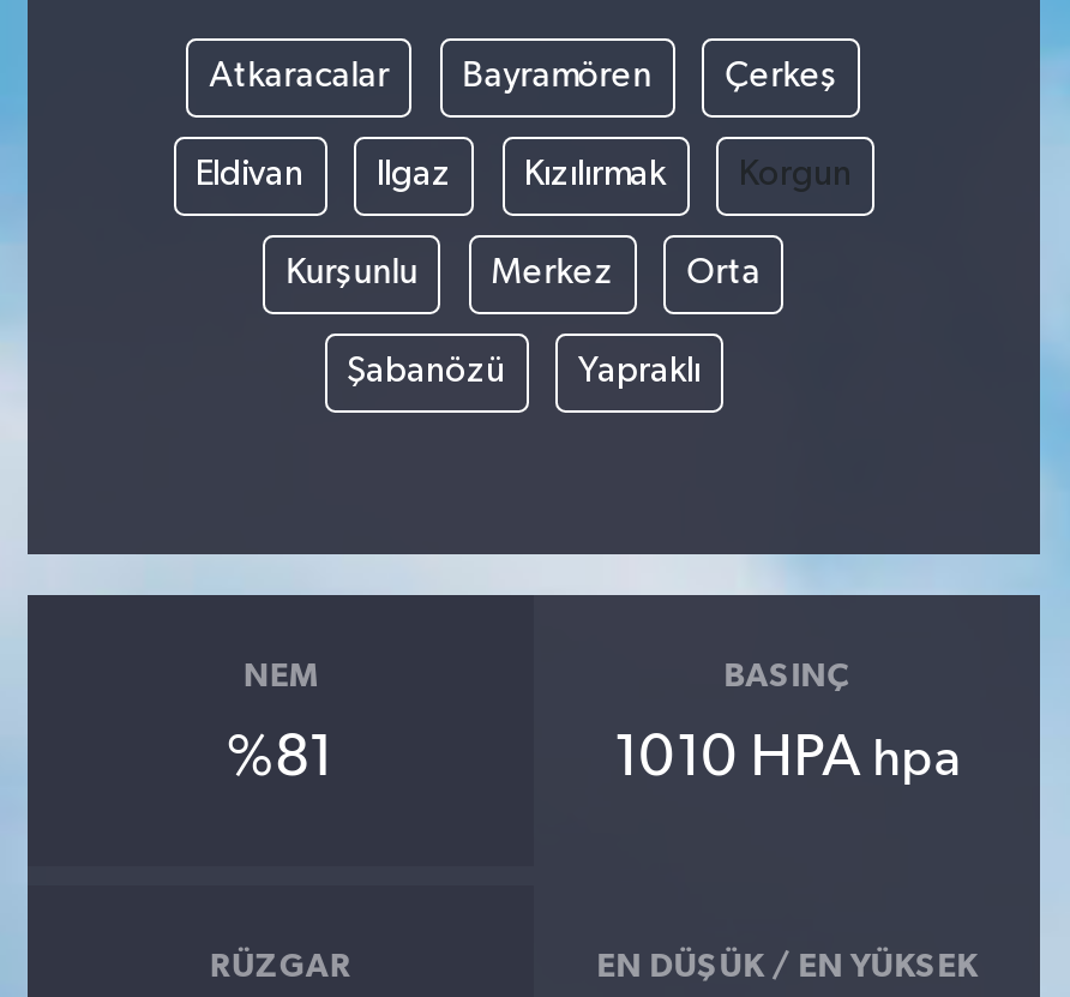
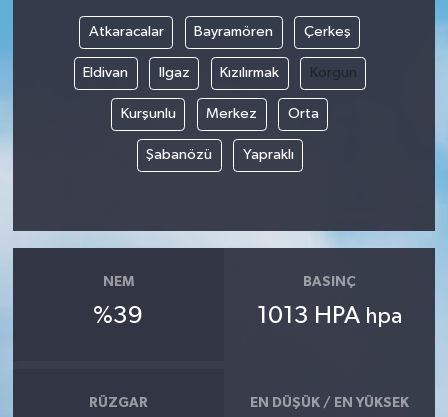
[226,730,334,787] %81 -> [93,304,143,328] %39
[613,730,961,787] 1010 HPA hpa -> [257,304,402,328] 1013 HPA hpa

